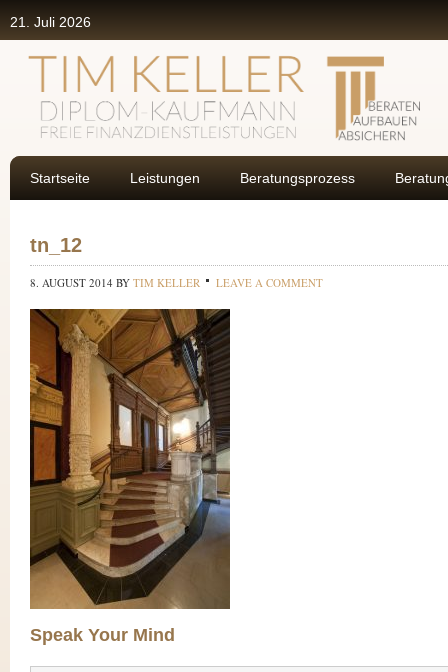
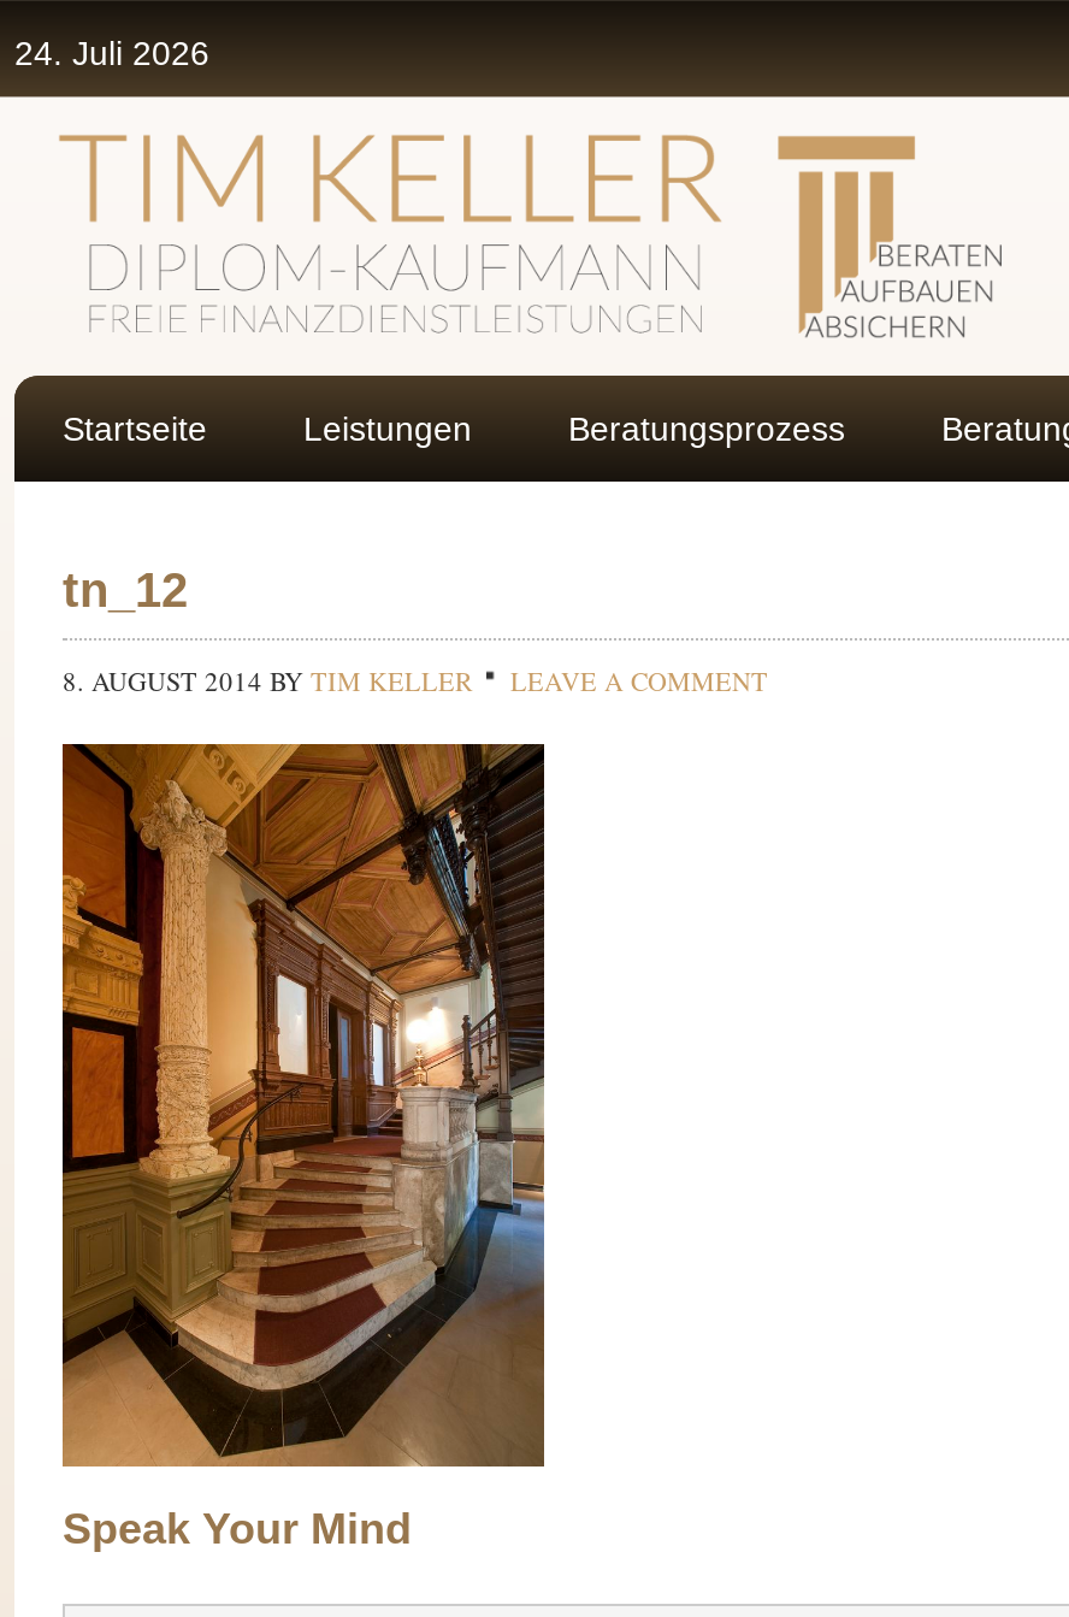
[10,14,91,30] 21. Juli 2026 -> [14,34,209,72] 24. Juli 2026

